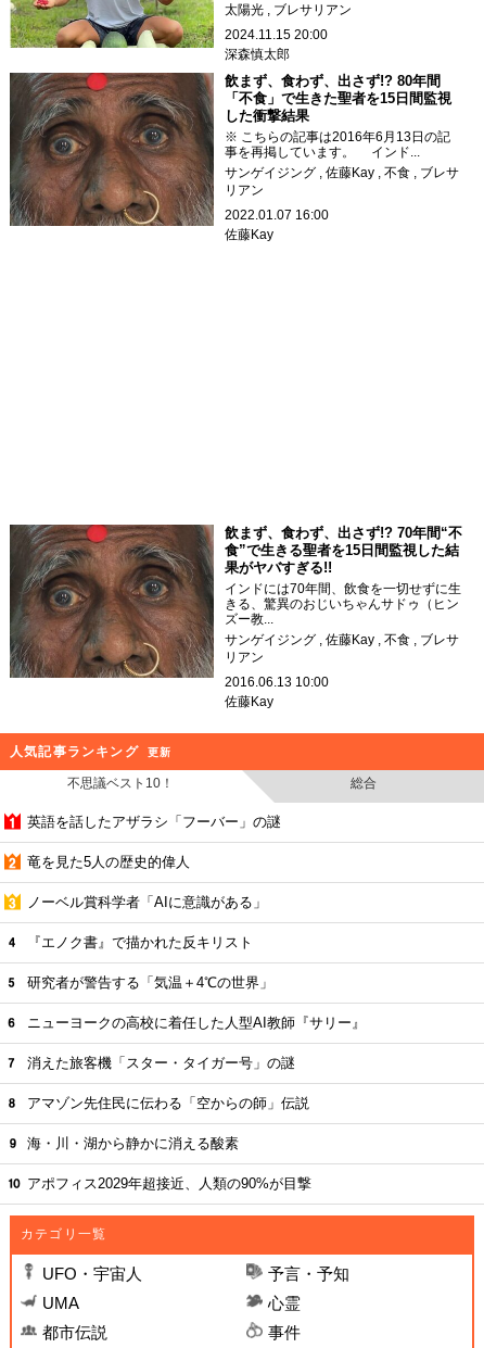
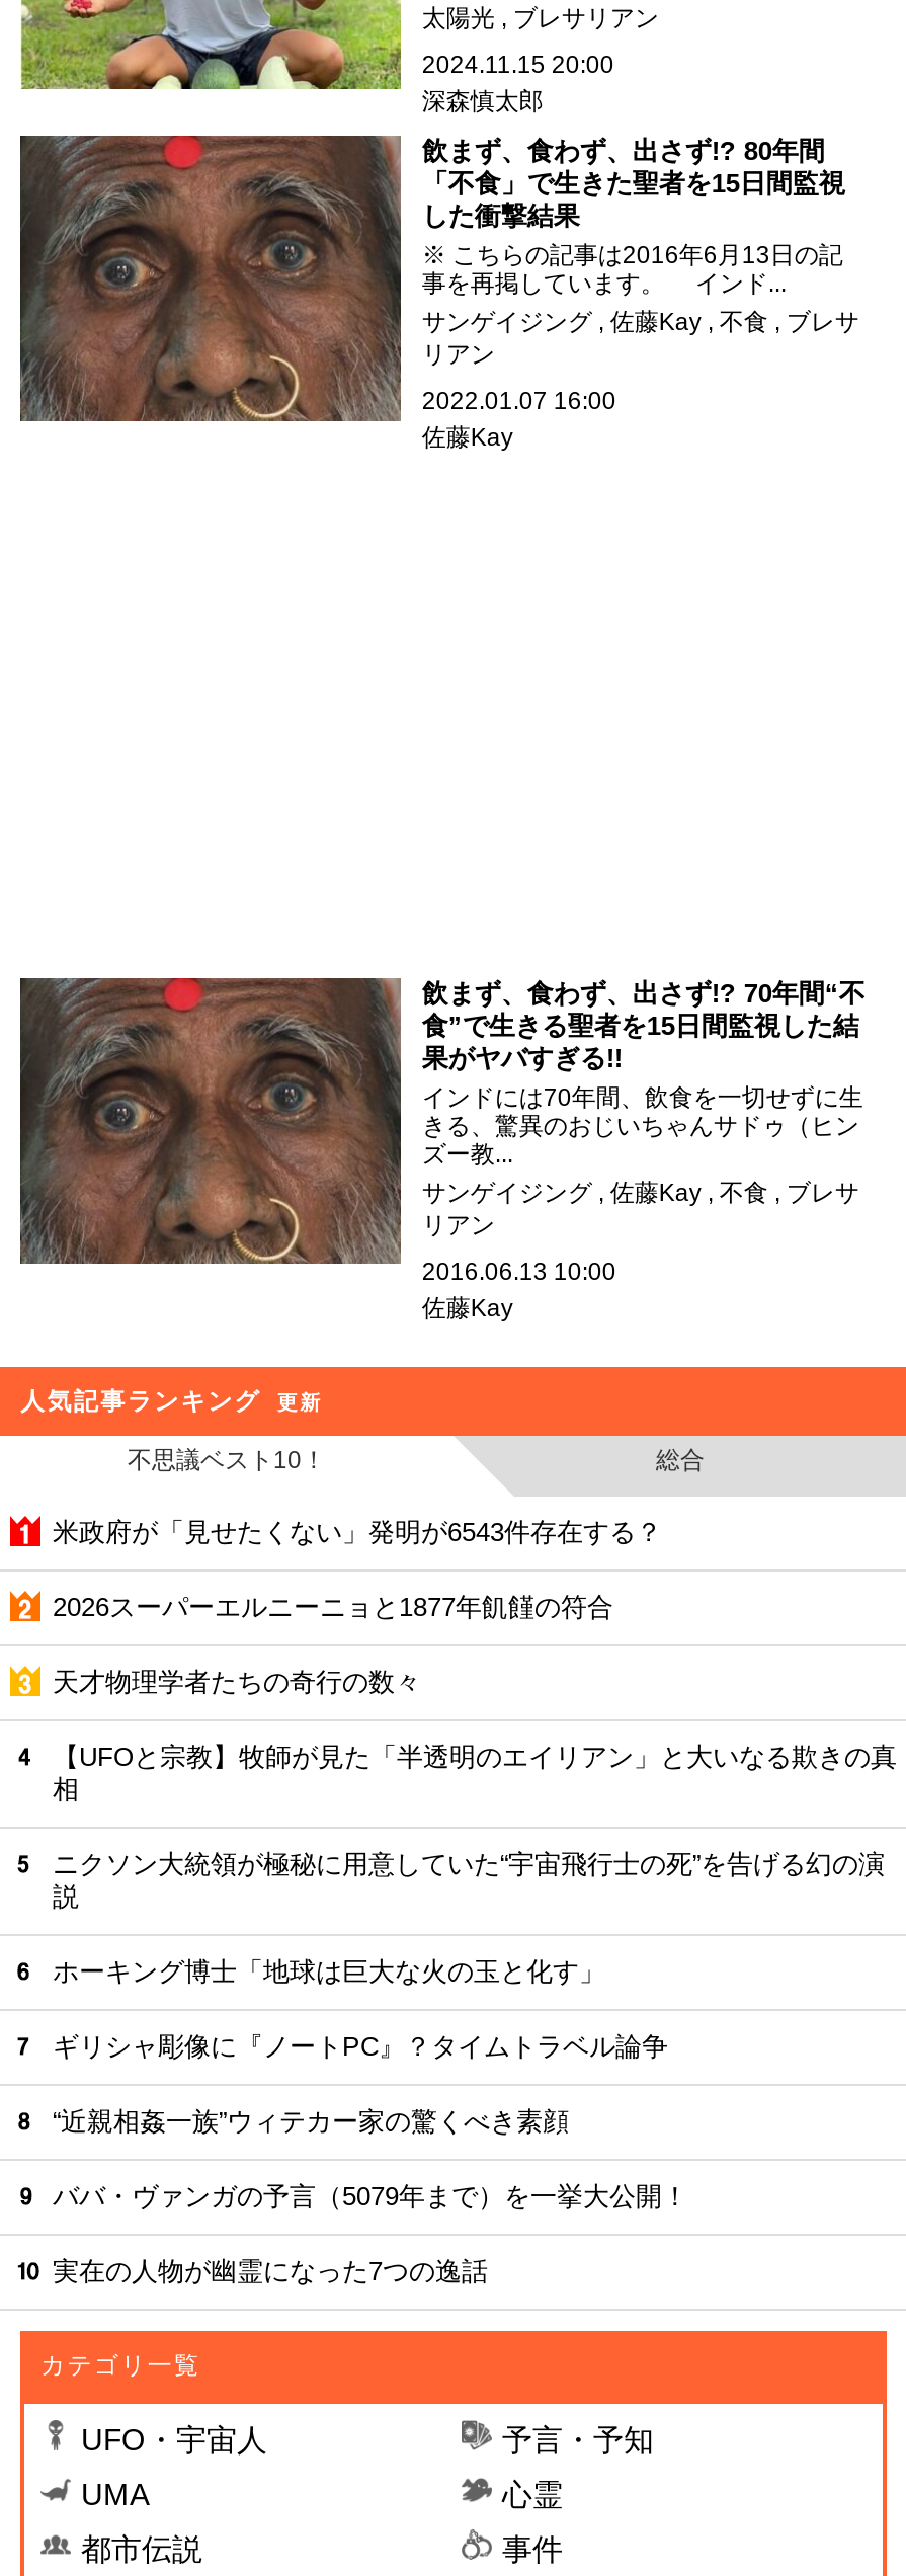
[27,814,281,830] 英語を話したアザラシ「フーバー」の謎 -> [53,1517,662,1548] 米政府が「見せたくない」発明が6543件存在する？
[27,854,190,870] 竜を見た5人の歴史的偉人 -> [53,1592,613,1623] 2026スーパーエルニーニョと1877年飢饉の符合
[27,894,267,911] ノーベル賞科学者「AIに意識がある」 -> [53,1667,421,1698] 天才物理学者たちの奇行の数々
[27,934,253,951] 『エノク書』で描かれた反キリスト -> [53,1742,897,1805] 【UFOと宗教】牧師が見た「半透明のエイリアン」と大いなる欺きの真 | 相
[27,975,273,991] 研究者が警告する「気温＋4℃の世界」 -> [53,1850,885,1912] ニクソン大統領が極秘に用意していた“宇宙飛行士の死”を告げる幻の演 | 説
[27,1015,366,1031] ニューヨークの高校に着任した人型AI教師『サリー』 -> [53,1957,605,1987] ホーキング博士「地球は巨大な火の玉と化す」
[27,1055,295,1071] 消えた旅客機「スター・タイガー号」の謎 -> [53,2032,668,2062] ギリシャ彫像に『ノートPC』？タイムトラベル論争
[27,1095,309,1112] アマゾン先住民に伝わる「空からの師」伝説 -> [53,2107,569,2137] “近親相姦一族”ウィテカー家の驚くべき素顔
[27,1135,239,1152] 海・川・湖から静かに消える酸素 -> [53,2182,688,2212] ババ・ヴァンガの予言（5079年まで）を一挙大公開！
[27,1176,311,1192] アポフィス2029年超接近、人類の90%が目撃 -> [53,2257,488,2287] 実在の人物が幽霊になった7つの逸話

